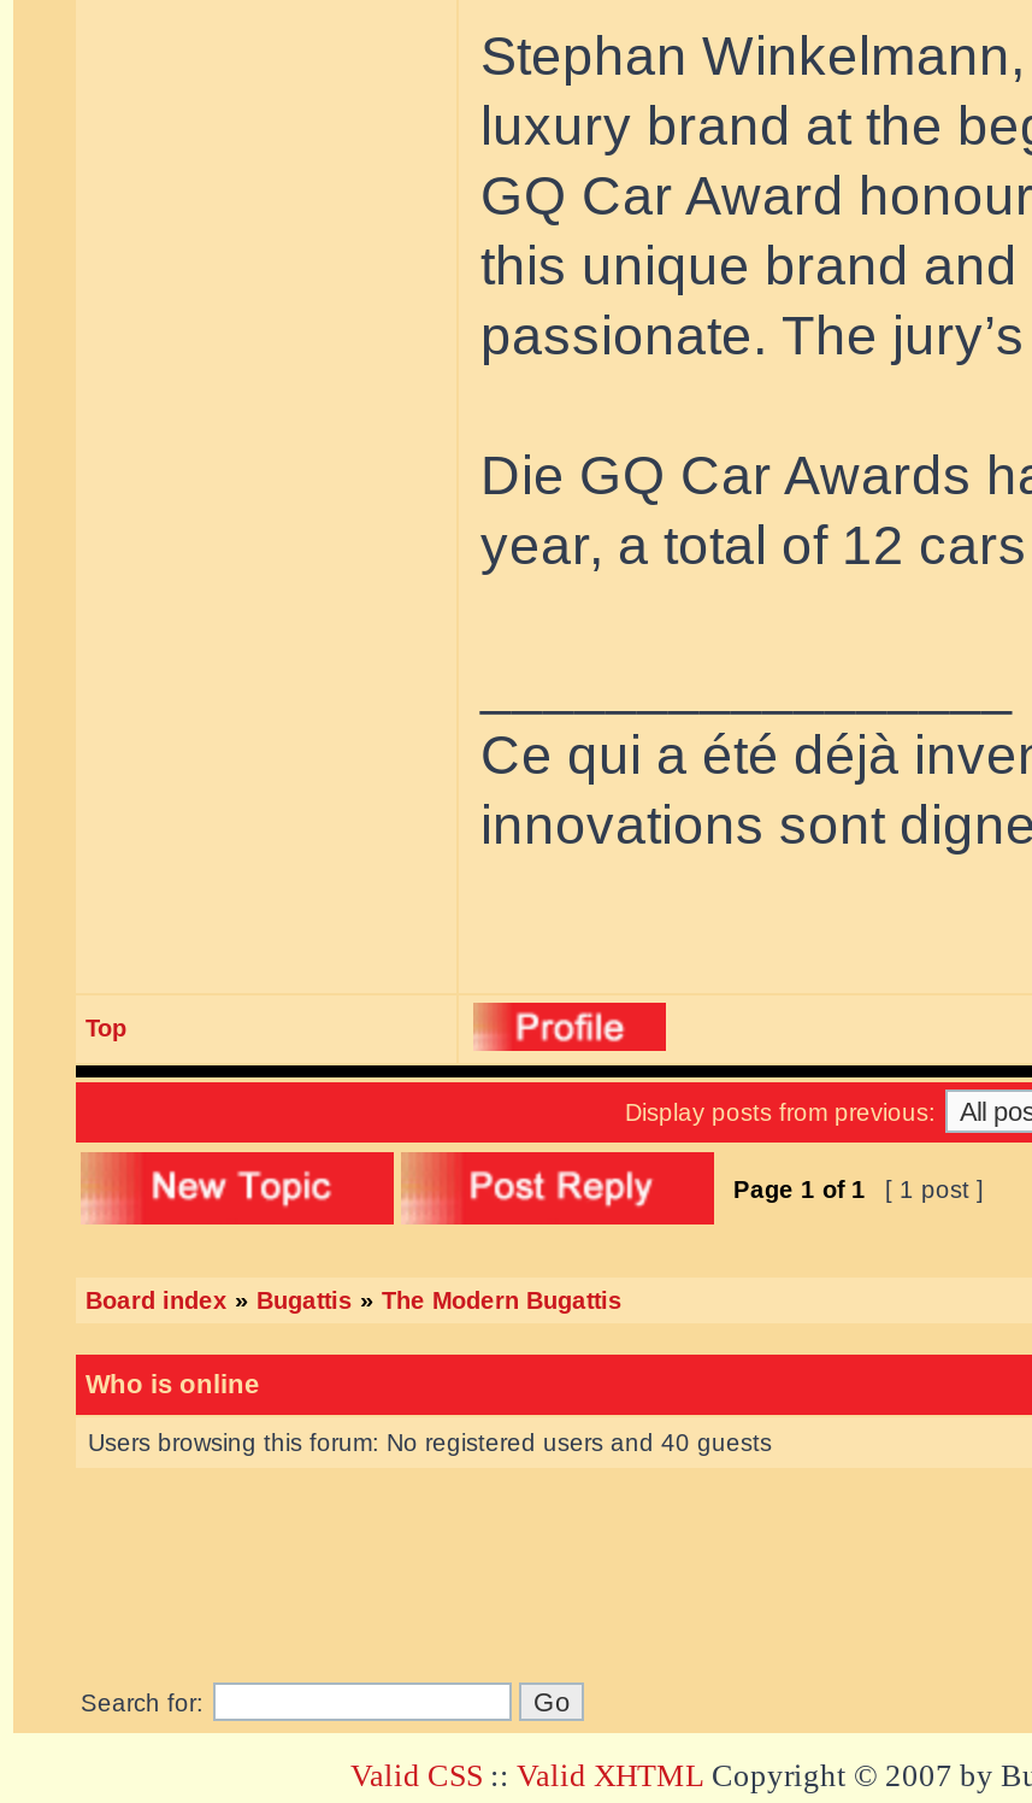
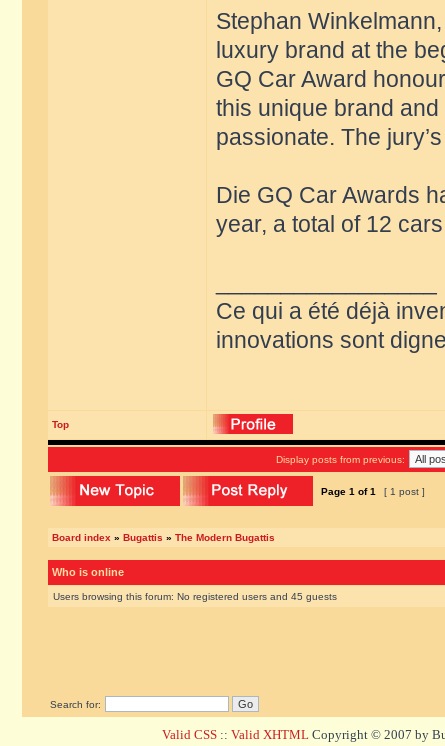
[88,1429,772,1456] Users browsing this forum: No registered users and 40 guests -> [53,591,337,602] Users browsing this forum: No registered users and 45 guests

